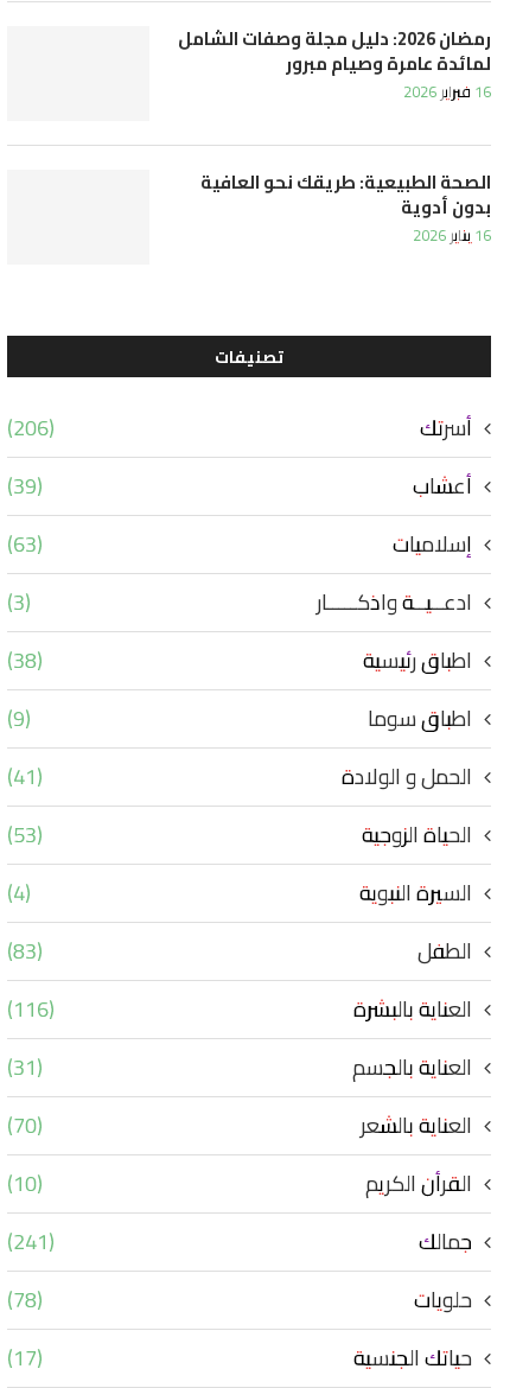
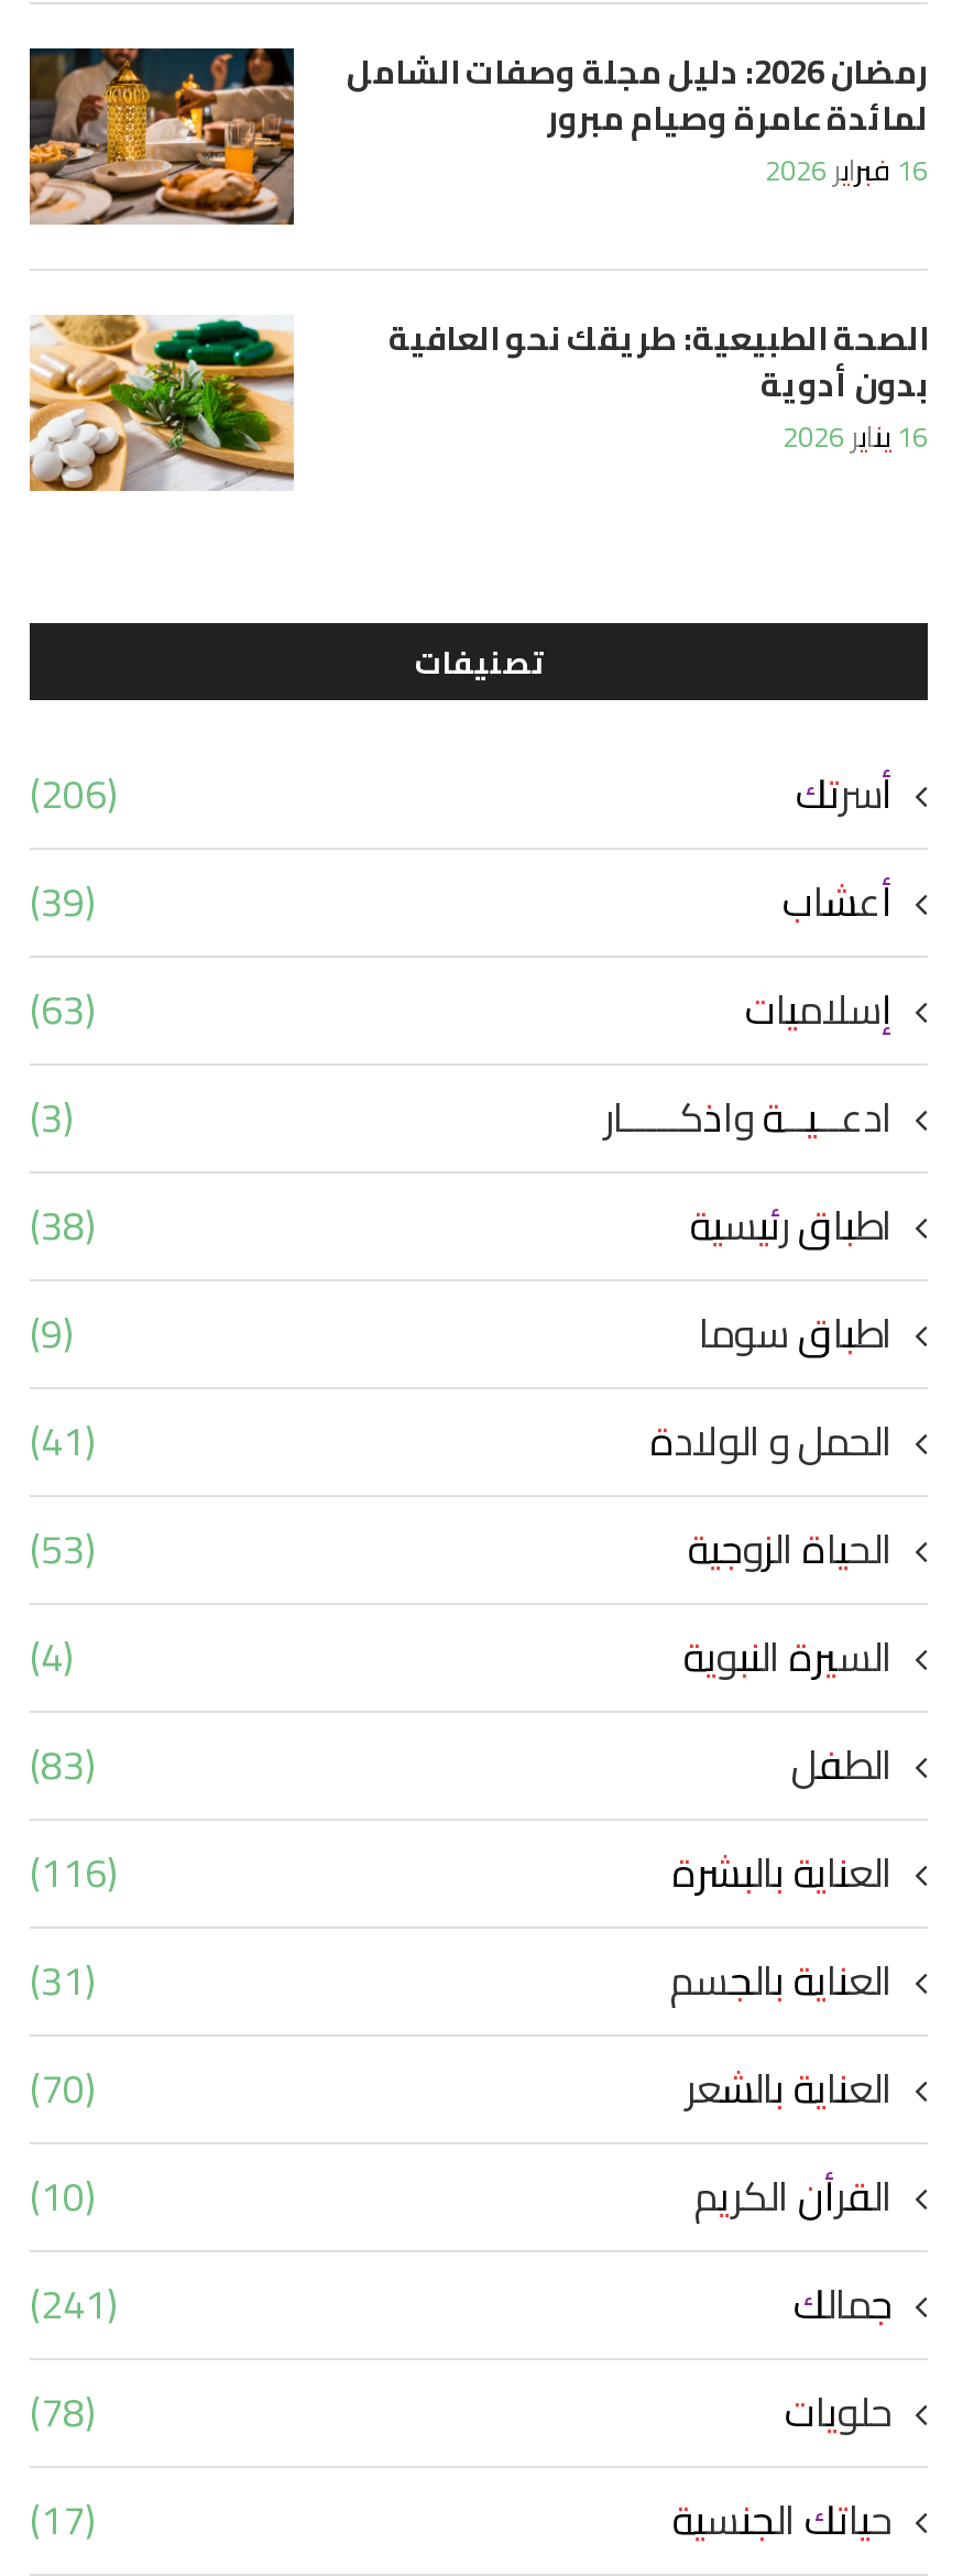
none -> [28,46,296,227] [image]
none -> [28,313,296,493] [image]

